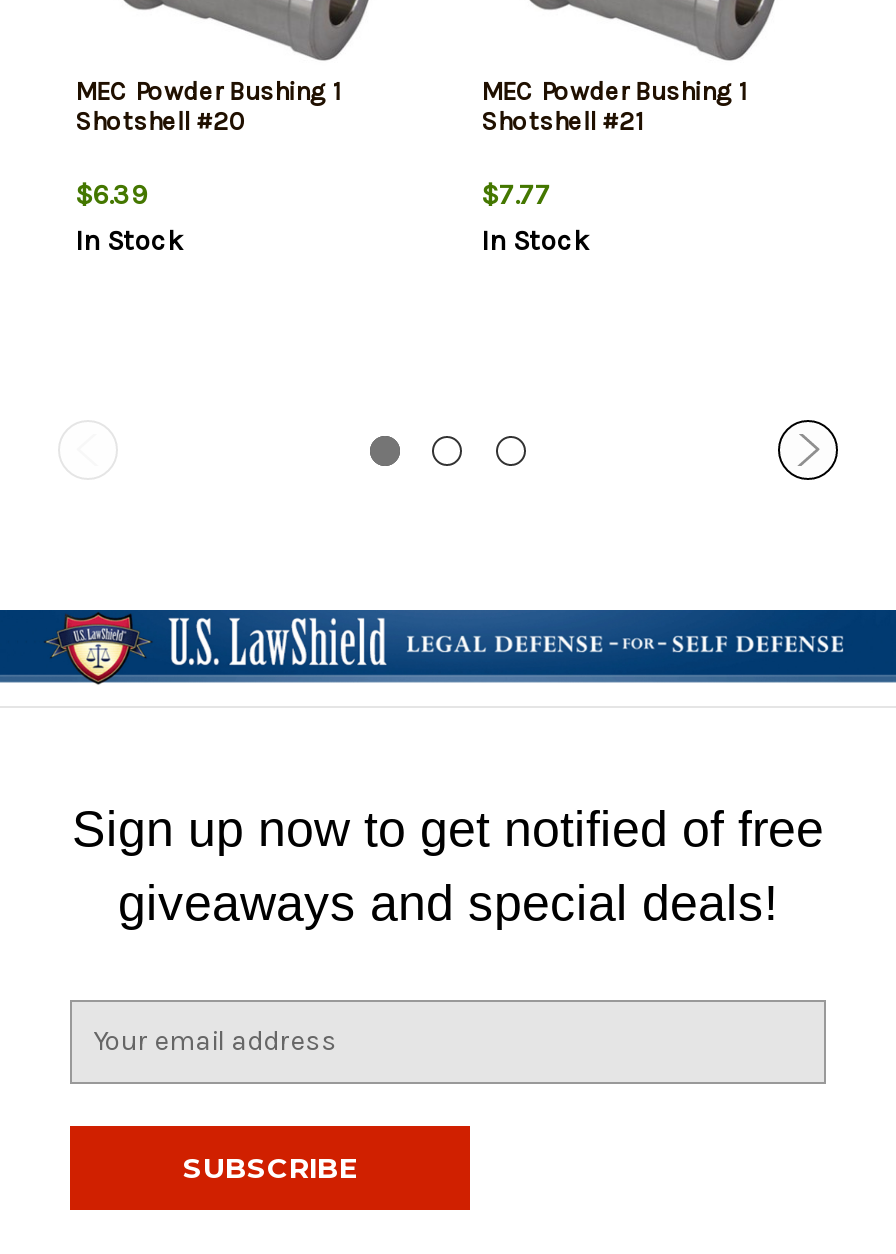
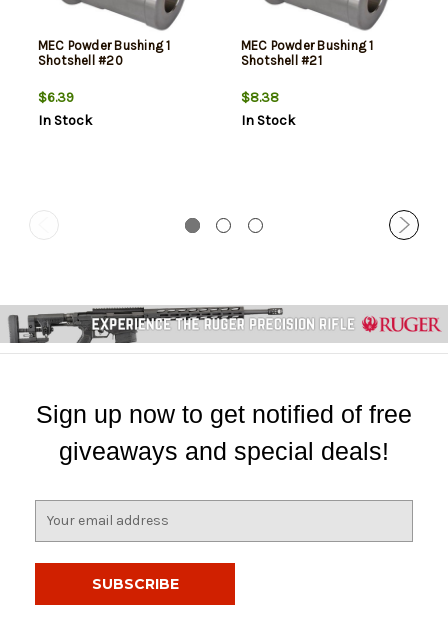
[481,177,551,211] $7.77 -> [240,88,278,105] $8.38
[6,608,890,686] [image] -> [3,305,445,344] [image]

